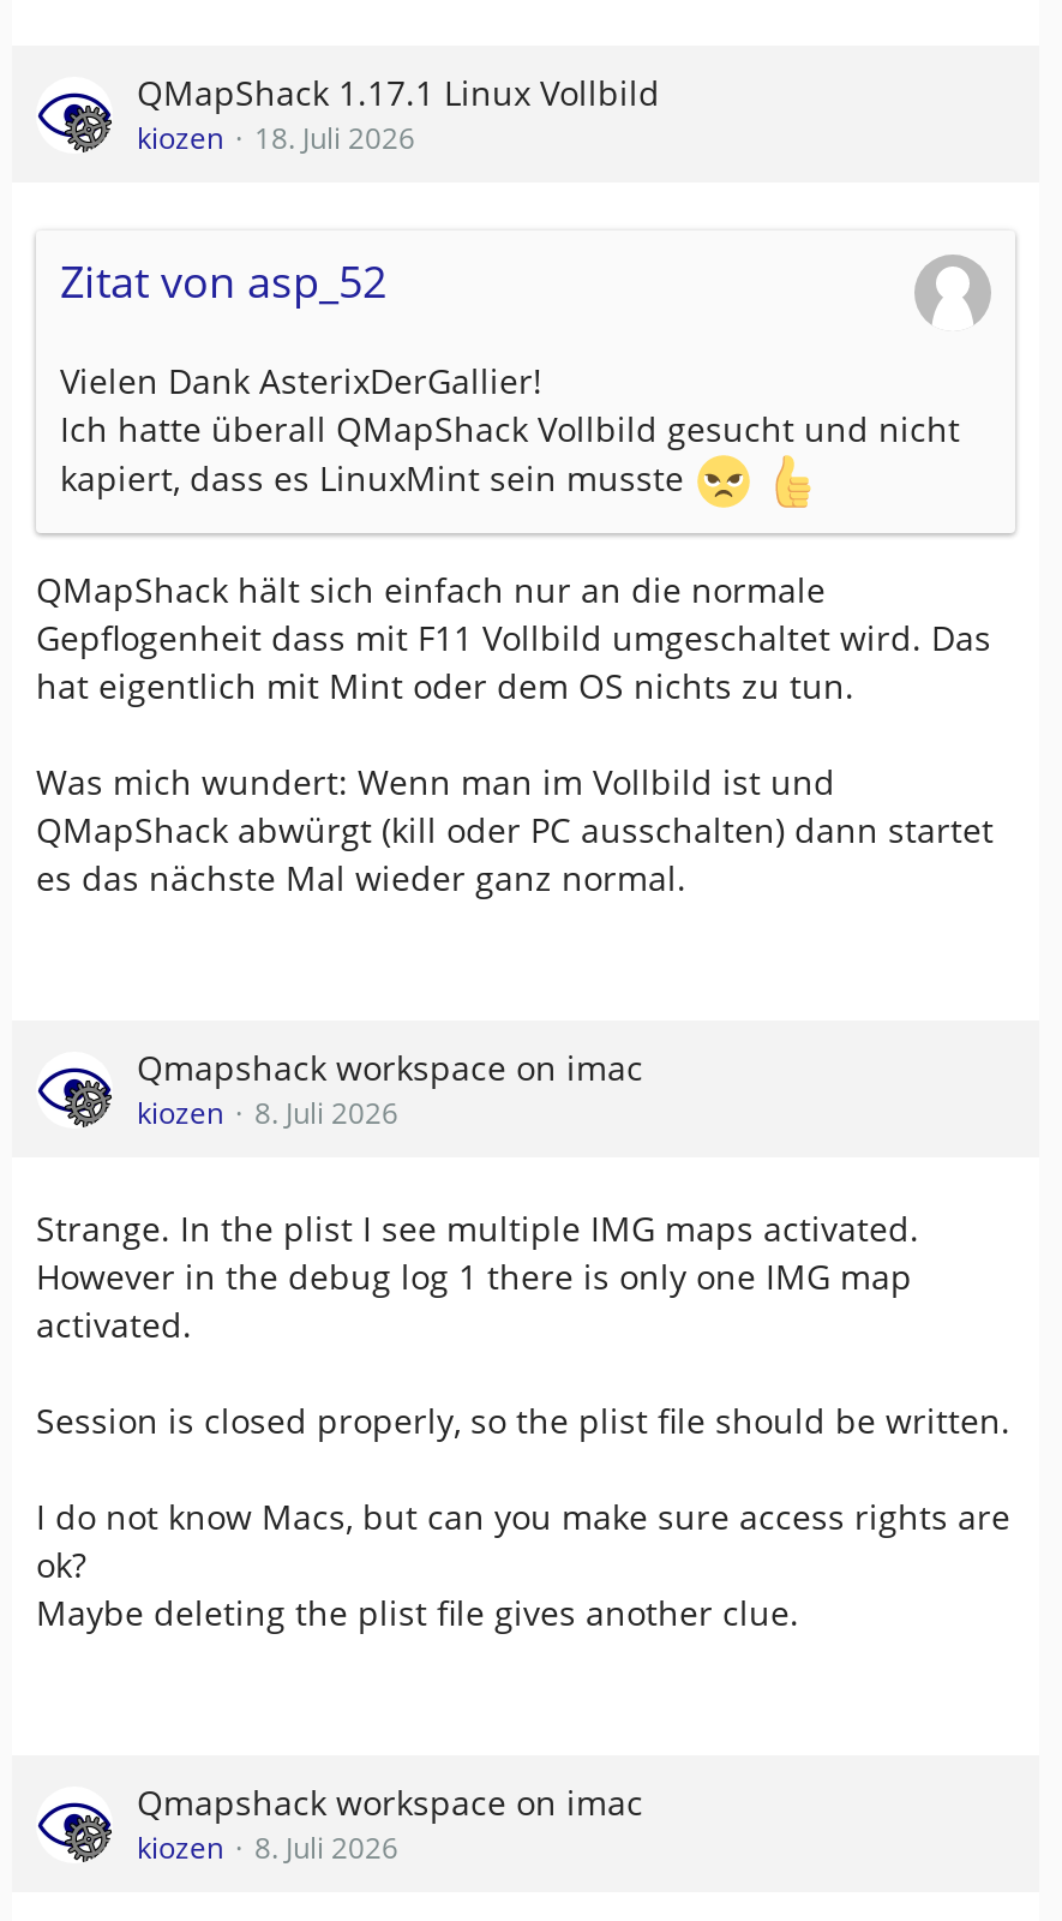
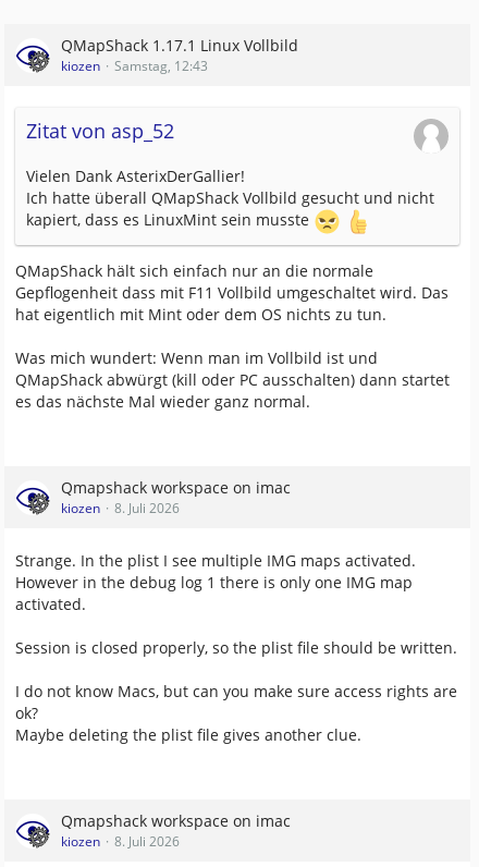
[137,118,415,158] kiozen 18. Juli 2026 -> [61,57,208,75] kiozen Samstag, 12:43

